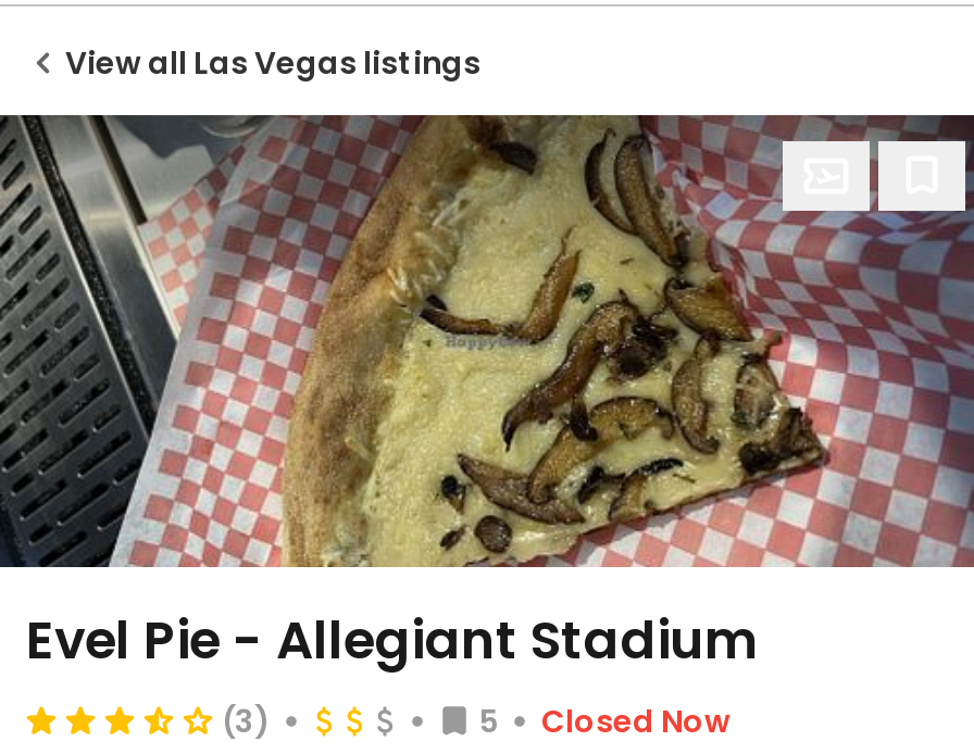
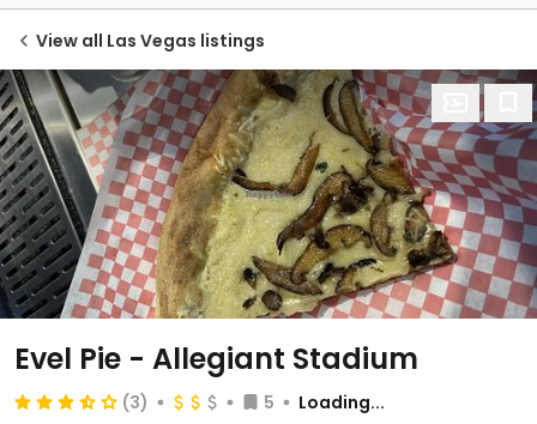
[541,699,730,742] Closed Now -> [298,390,385,414] Loading...

